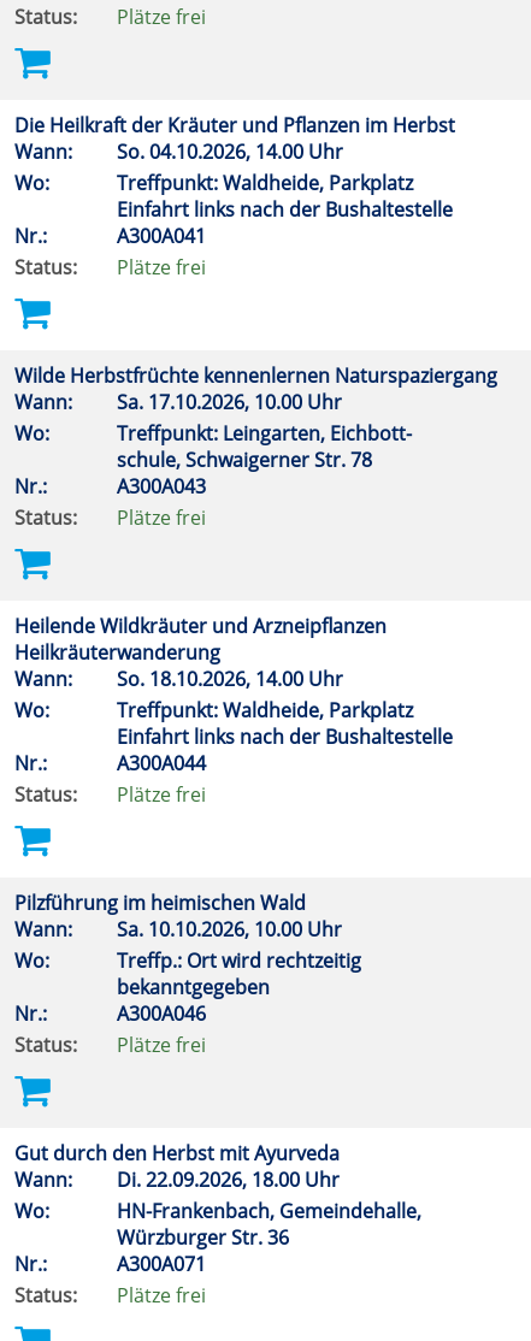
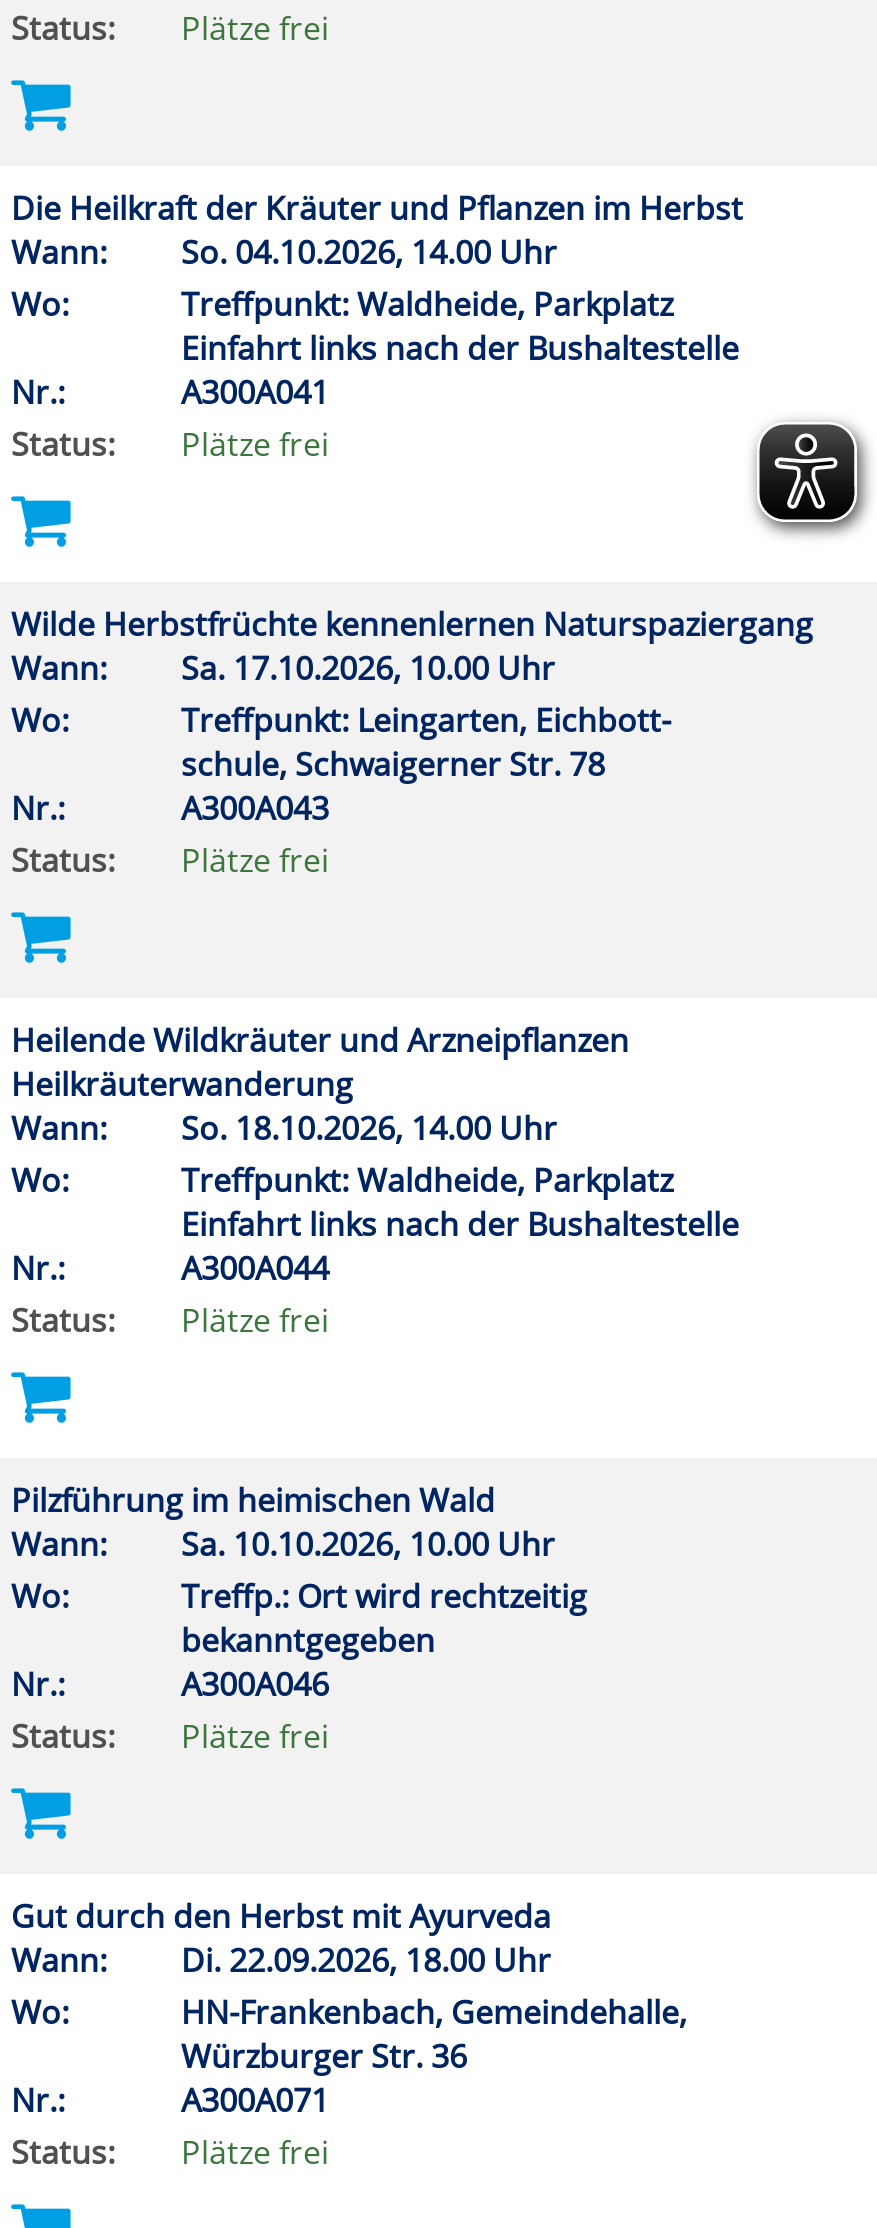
none -> [753,420,869,536] [image]

